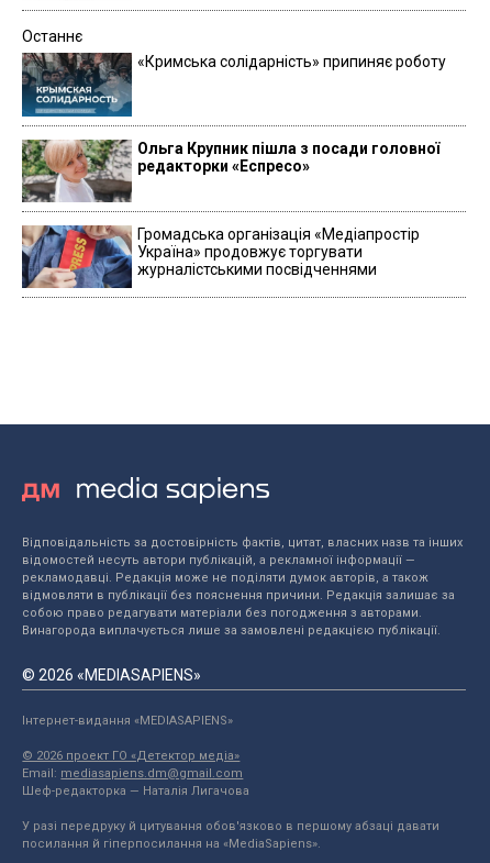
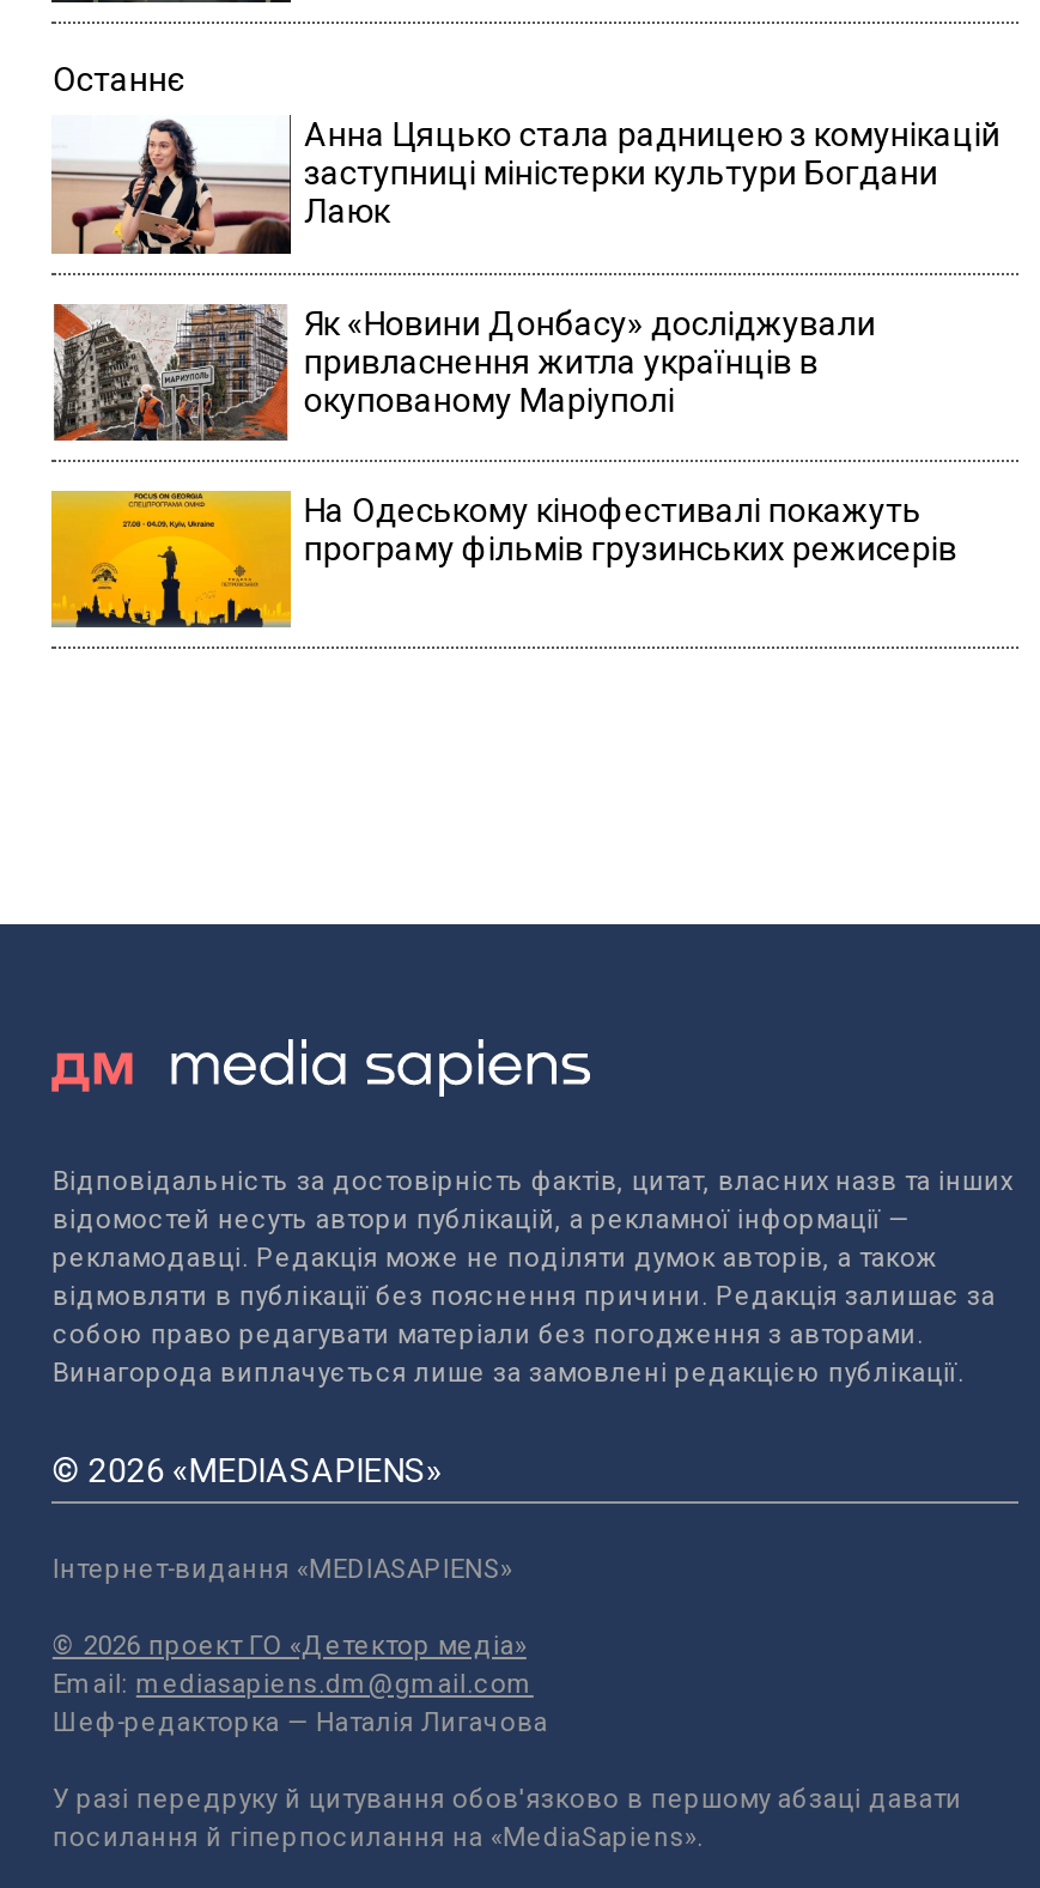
[21,52,446,118] [image] | «Кримська солідарність» припиняє роботу -> [49,115,1000,256] [image] | Анна Цяцько стала радницею з комунікацій | заступниці міністерки культури Богдани | Лаюк
[21,139,440,203] [image] | Ольга Крупник пішла з посади головної | редакторки «Еспресо» -> [51,303,876,443] [image] | Як «Новини Донбасу» досліджували | привласнення житла українців в | окупованому Маріуполі
[21,224,420,289] [image] | Громадська організація «Медіапростір | Україна» продовжує торгувати | журналістськими посвідченнями -> [49,488,957,630] [image] | На Одеському кінофестивалі покажуть | програму фільмів грузинських режисерів

